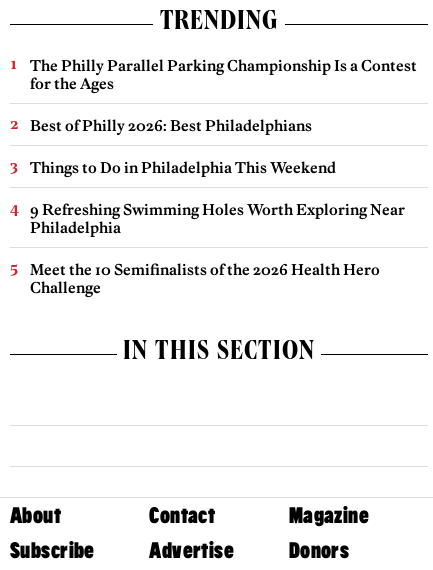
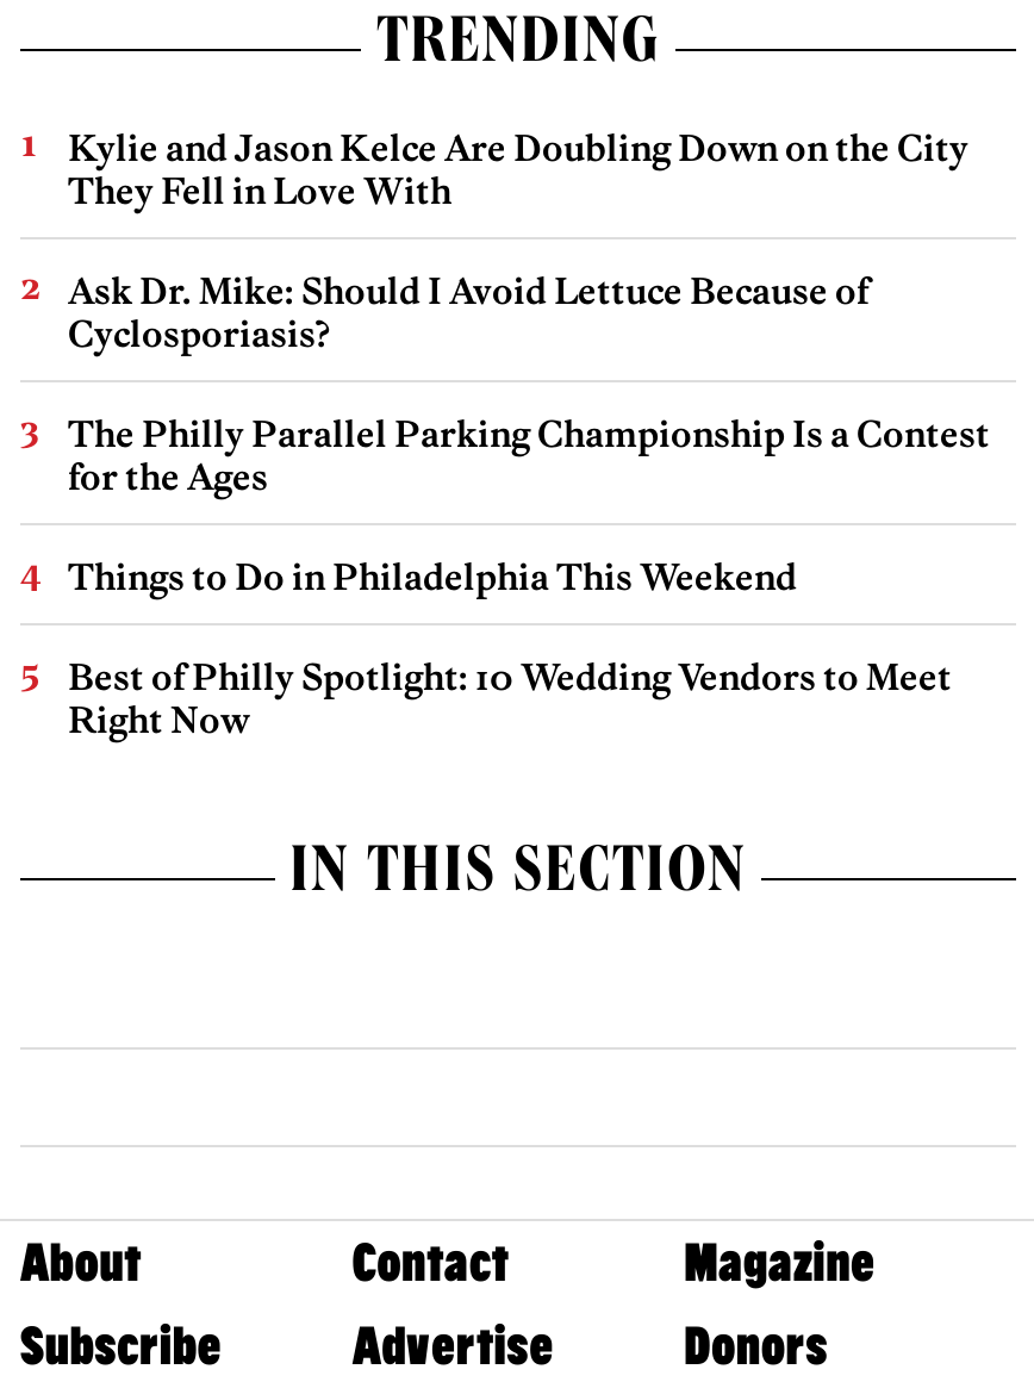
none -> [68,124,968,356] Kylie and Jason Kelce Are Doubling Down on the City | They Fell in Love With | Ask Dr. Mike: Should I Avoid Lettuce Because of | Cyclosporiasis?
moved [30,56,417,93] -> [68,410,990,498]: The Philly Parallel Parking Championship Is a Contest | for the Ages
[30,116,312,135] Best of Philly 2026: Best Philadelphians -> none
moved [30,158,336,177] -> [68,553,797,599]: Things to Do in Philadelphia This Weekend
[30,200,405,297] 9 Refreshing Swimming Holes Worth Exploring Near | Philadelphia | Meet the 10 Semifinalists of the 2026 Health Hero | Challenge -> [68,653,952,742] Best of Philly Spotlight: 10 Wedding Vendors to Meet | Right Now

